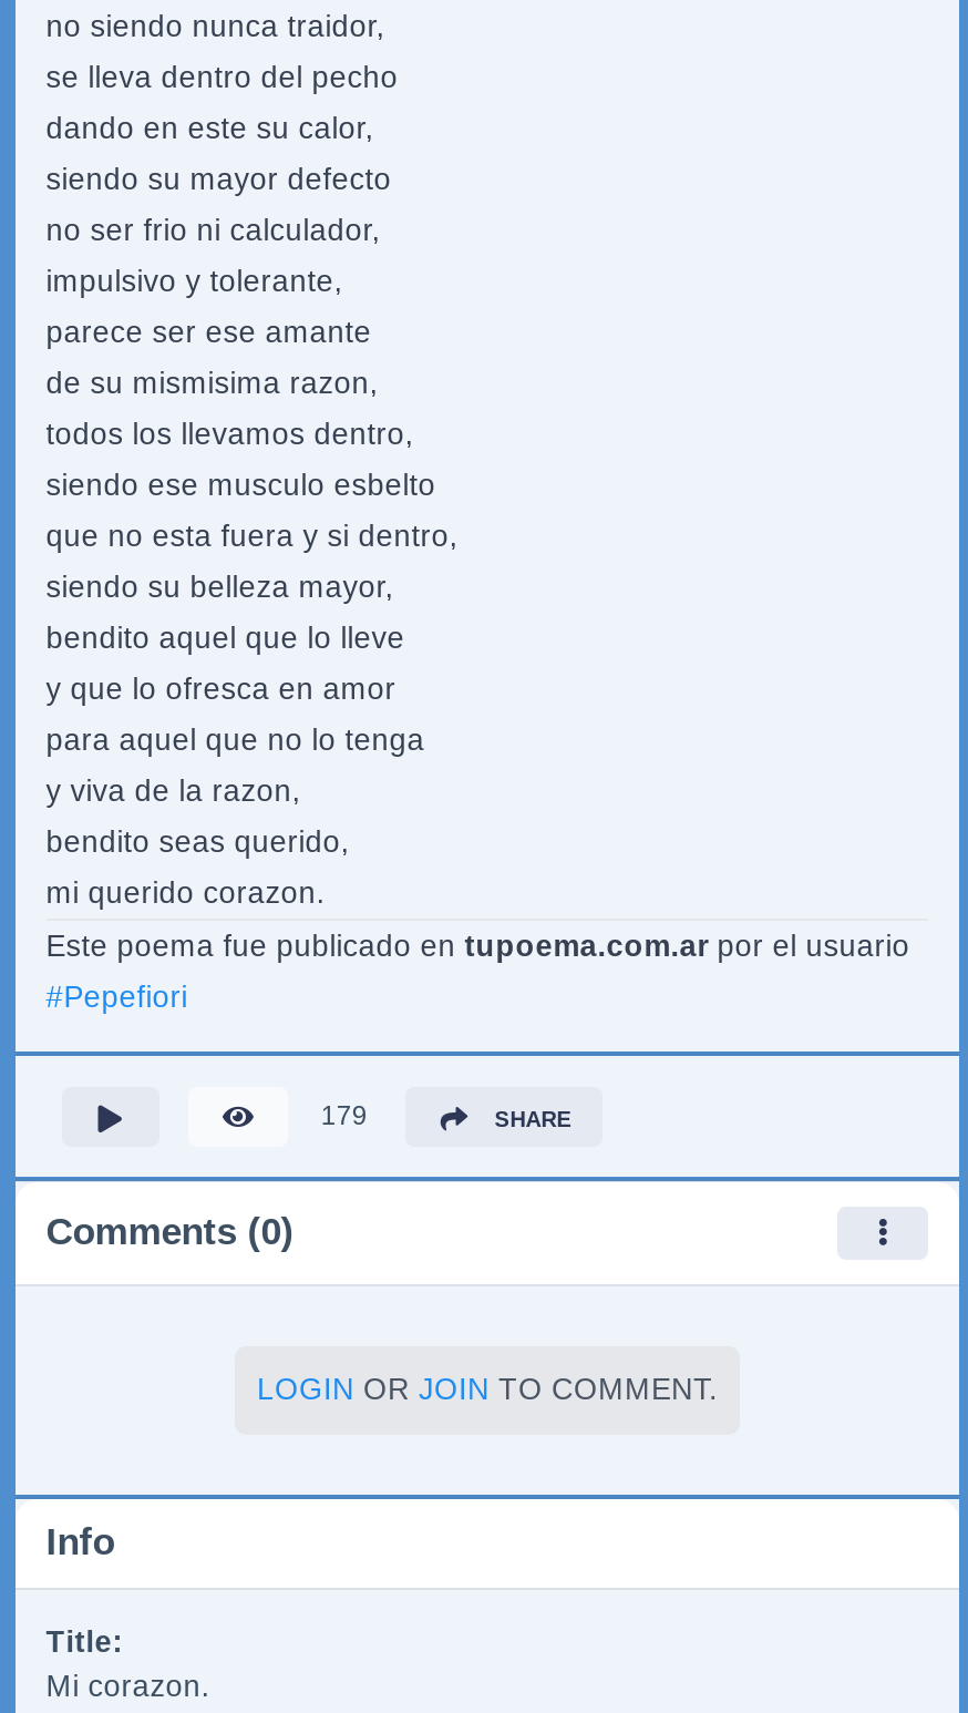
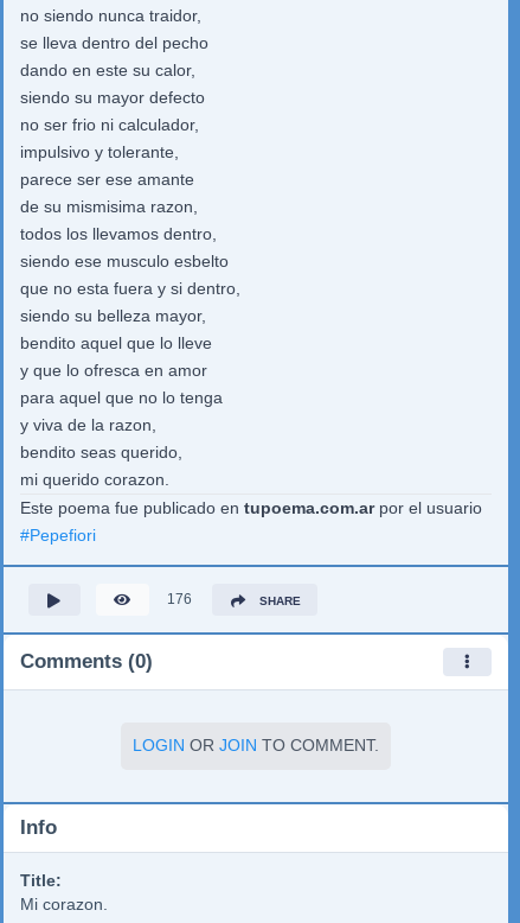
[321,1100,367,1131] 179 -> [167,591,192,607] 176

